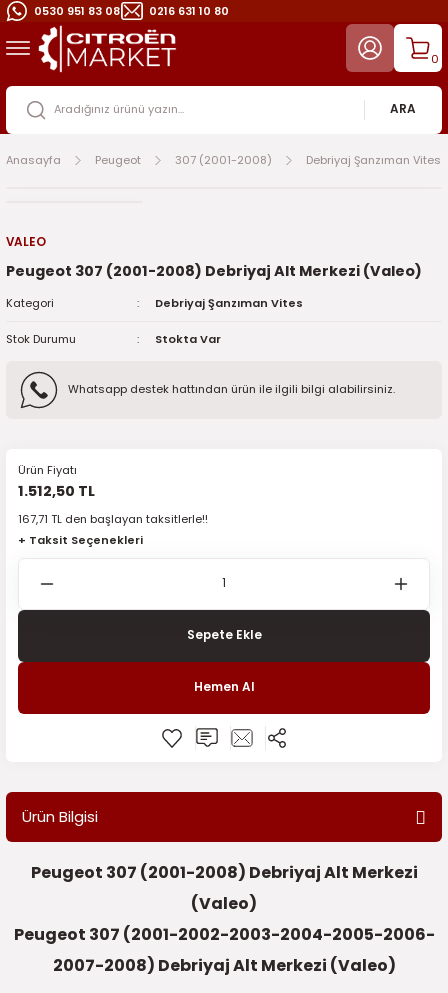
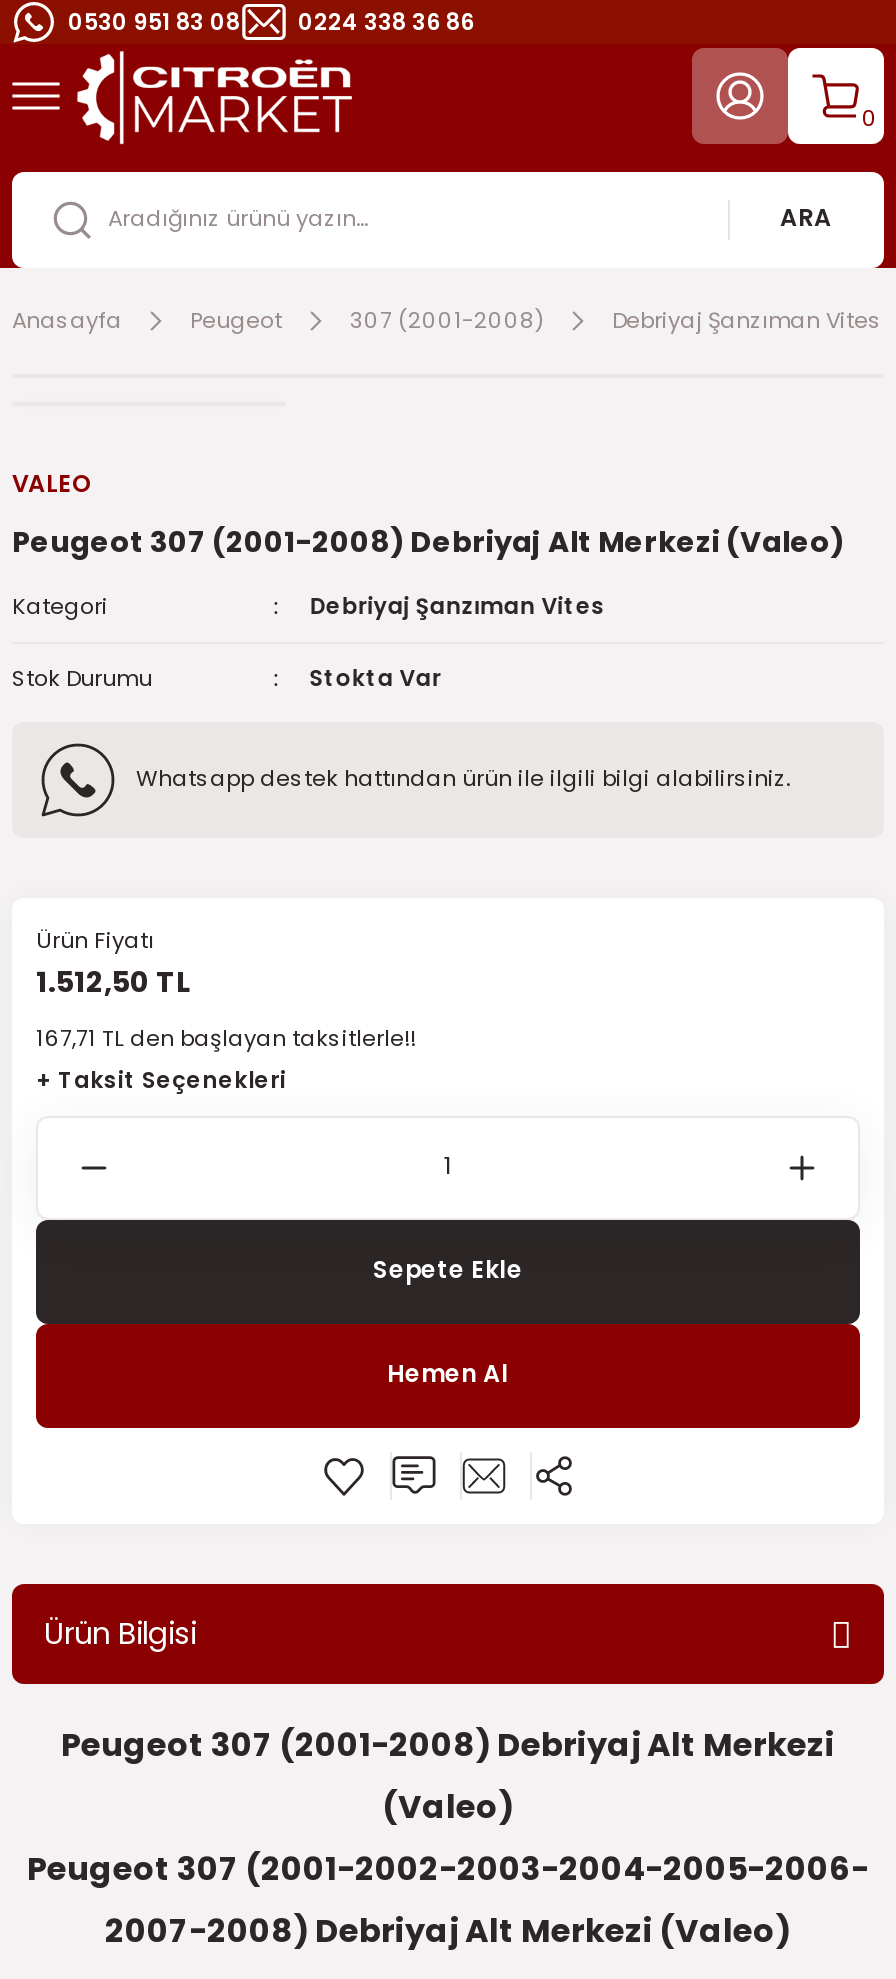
[34,2,229,18] 0530 951 83 08 0216 631 10 80 -> [68,5,474,37] 0530 951 83 08 0224 338 36 86

